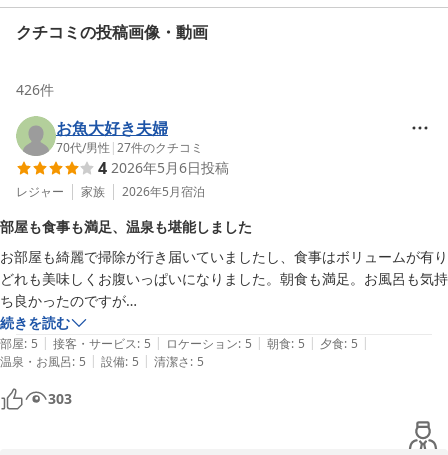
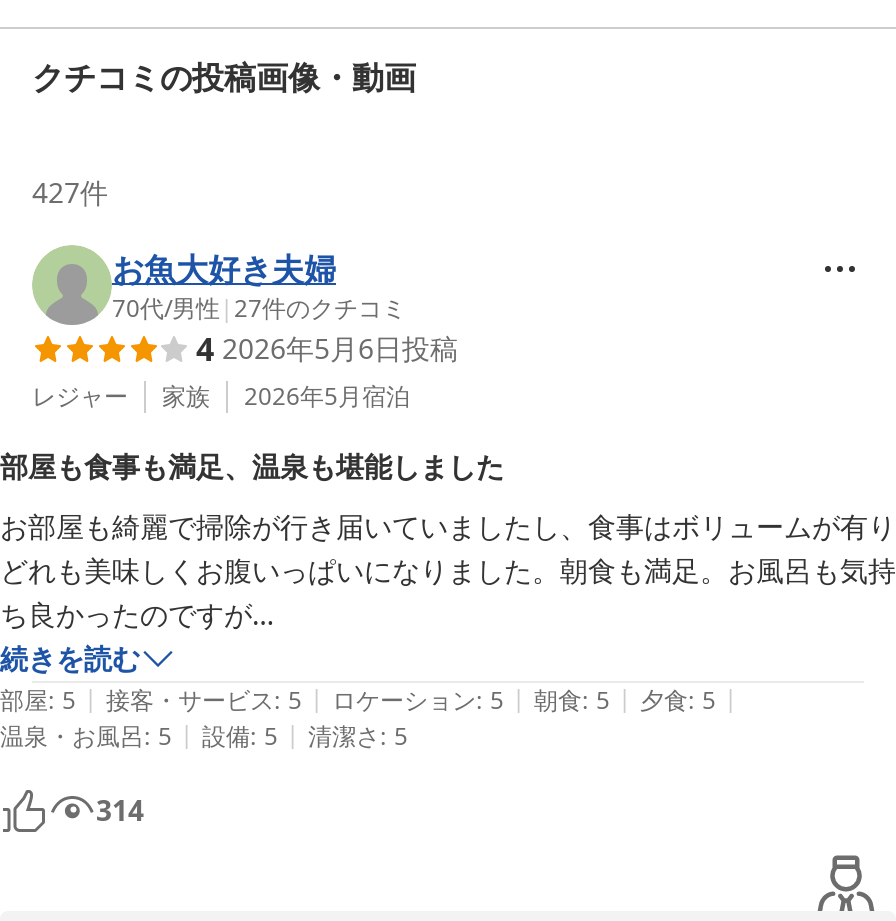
[16,80,54,99] 426件 -> [32,173,108,211] 427件
[48,389,72,408] 303 -> [96,791,144,829] 314

